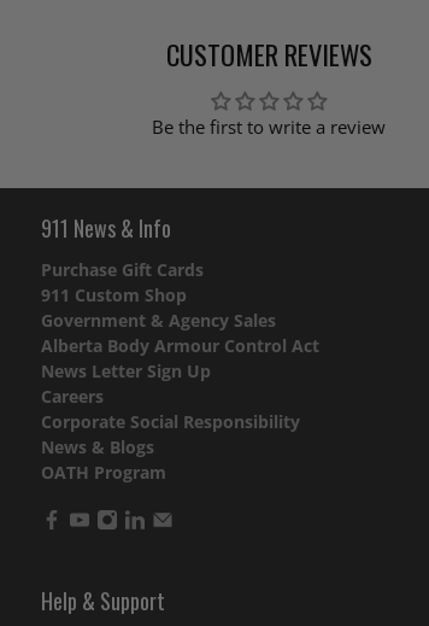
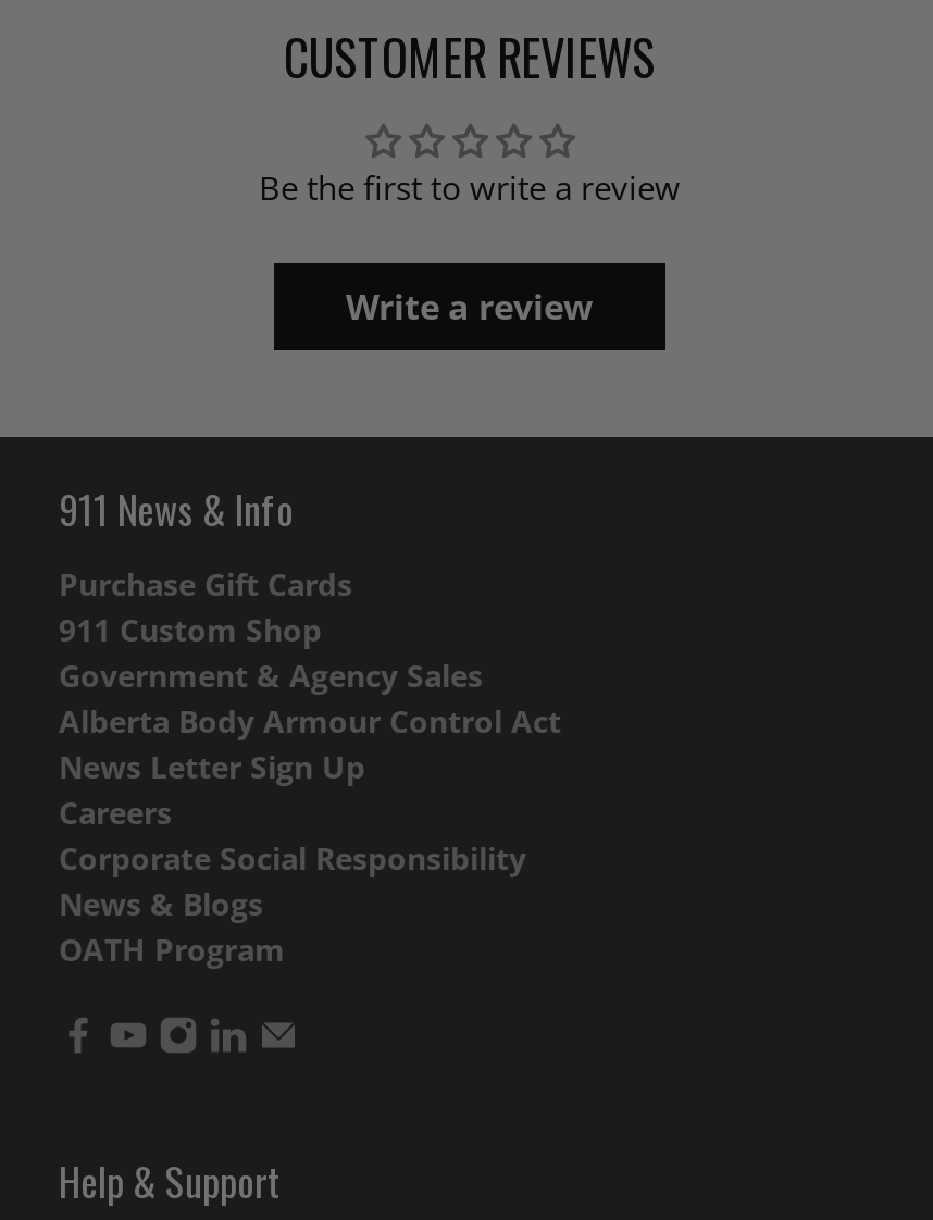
none -> [346,283,594,331] Write a review

